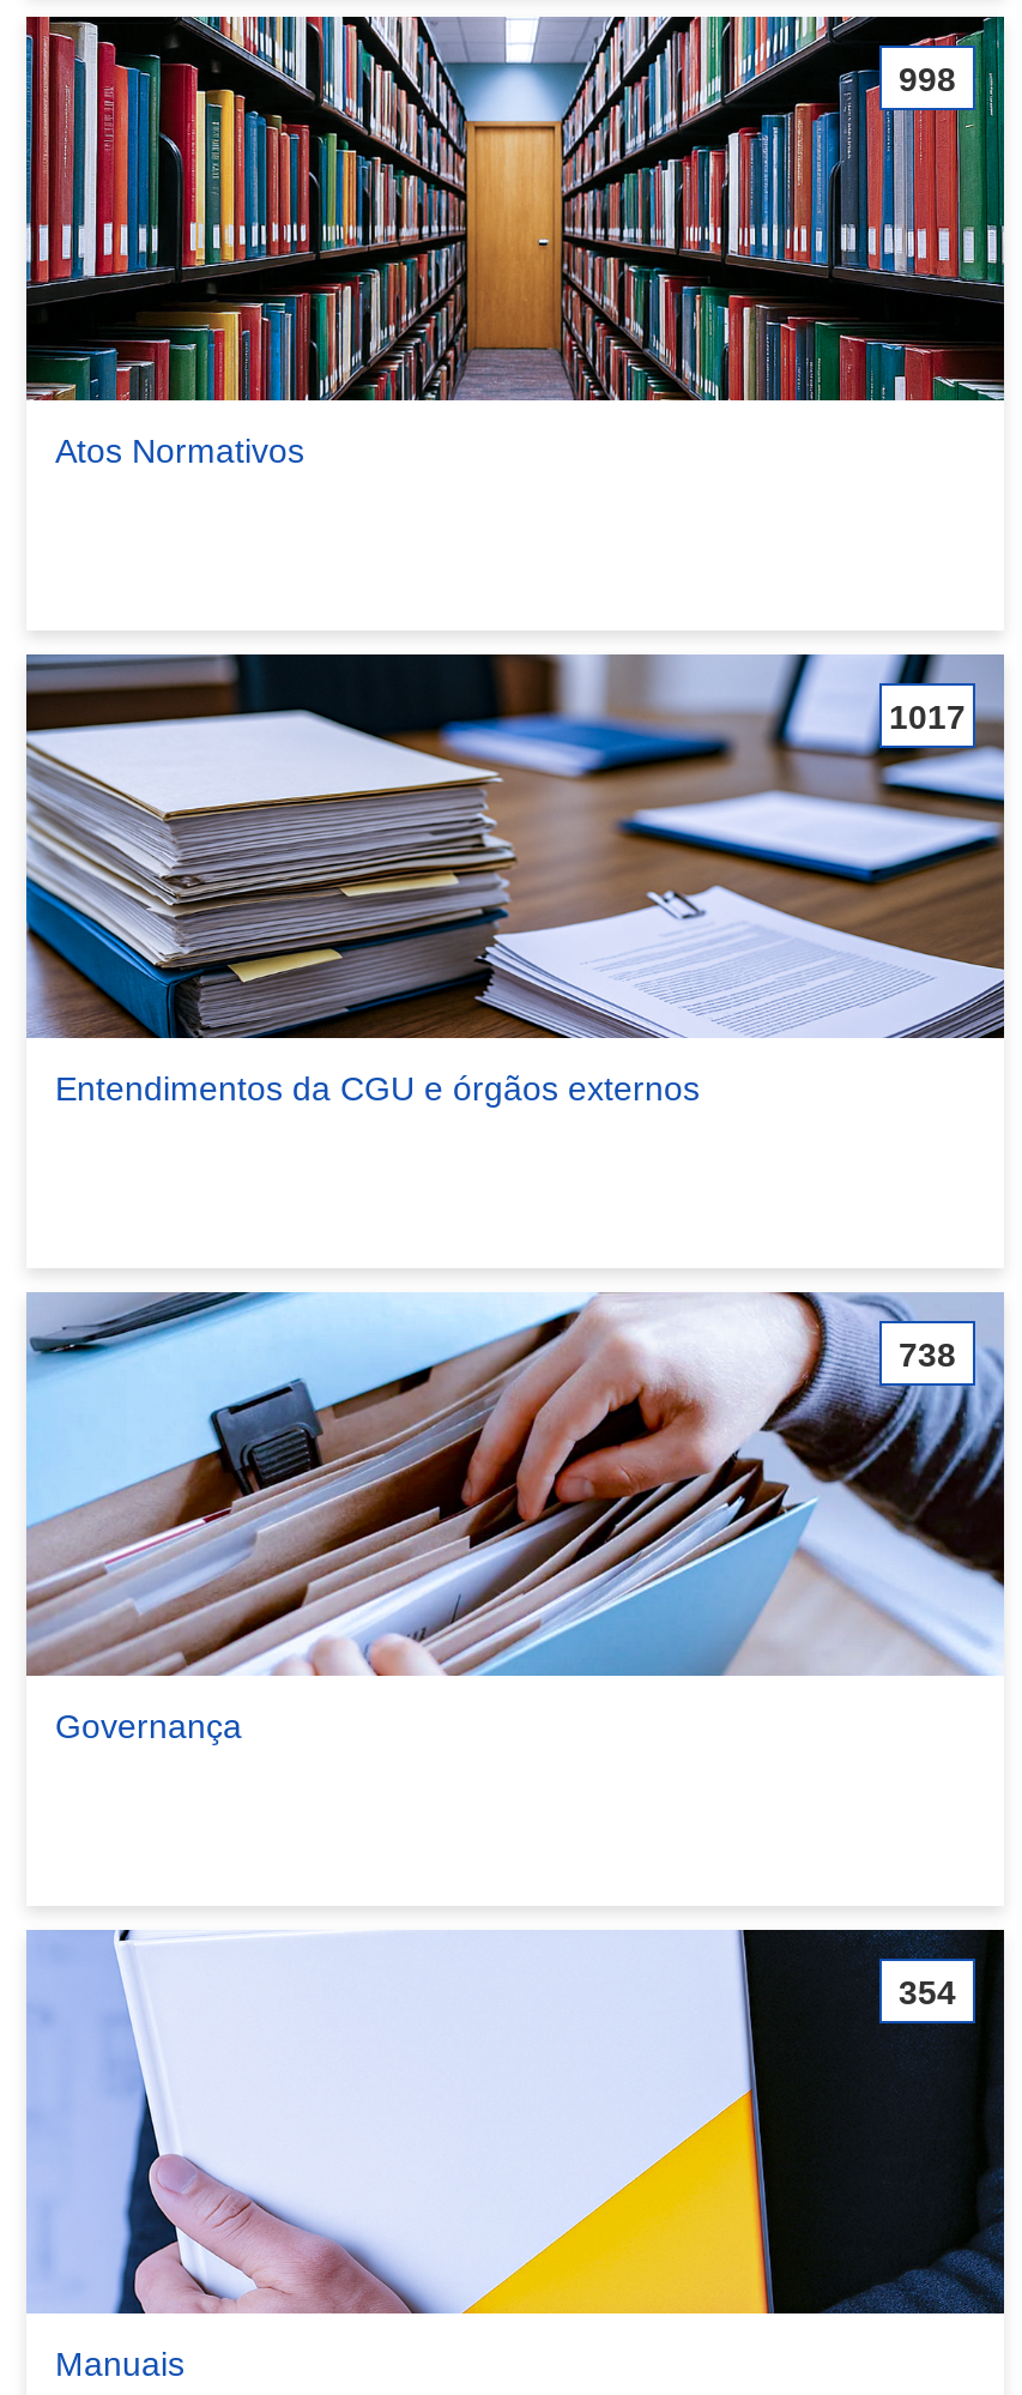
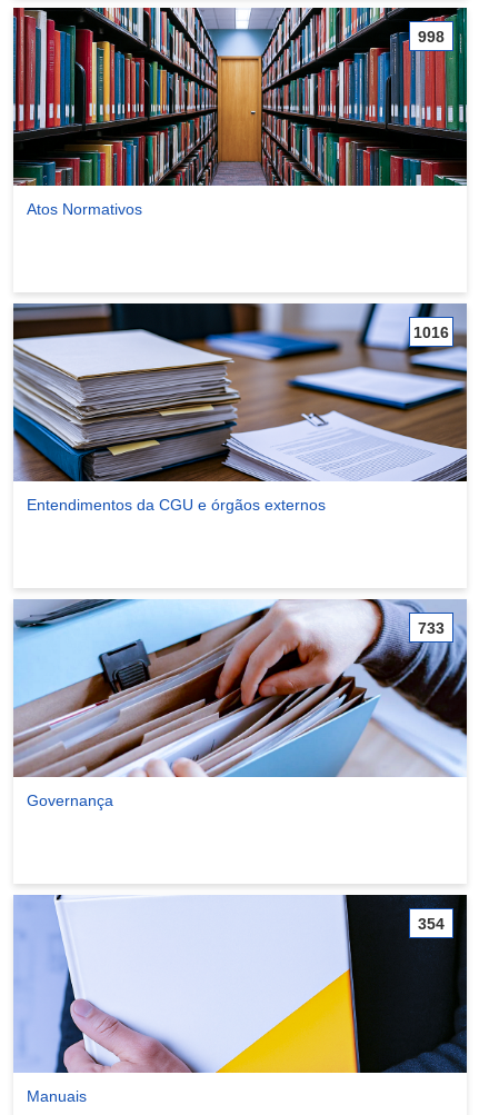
[889,696,966,735] 1017 -> [413,323,449,341] 1016
[899,1334,956,1373] 738 -> [418,619,445,636] 733

